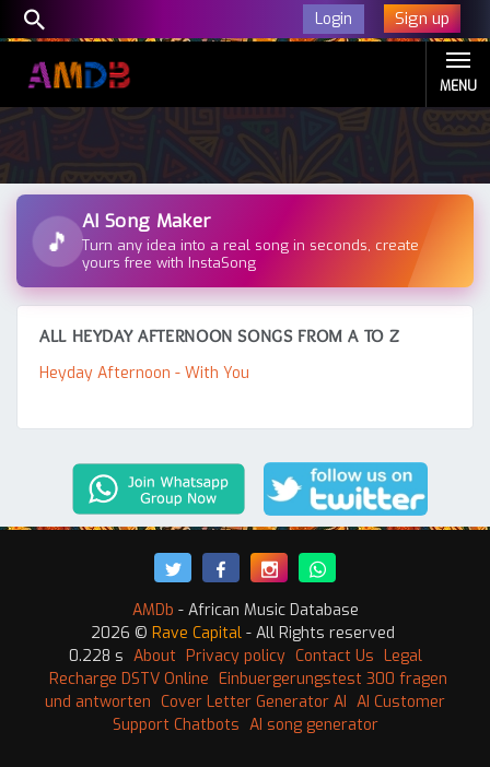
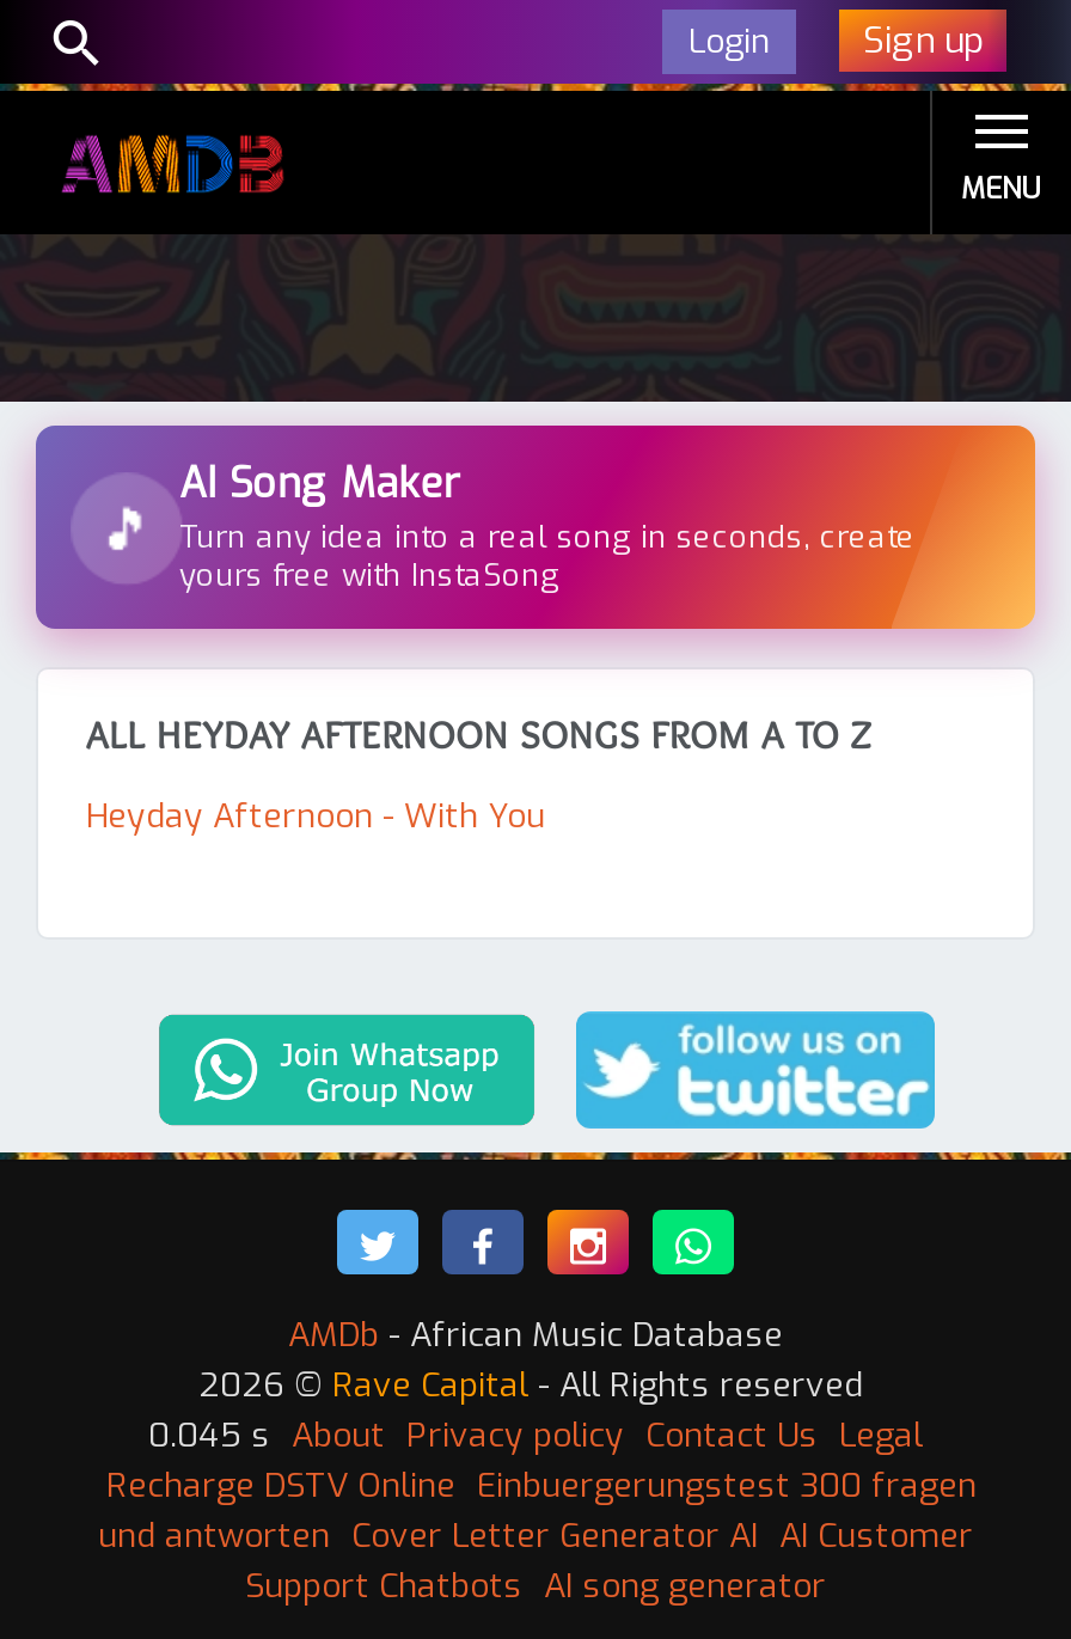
[68,646,422,667] 0.228 s About Privacy policy Contact Us Legal -> [148,1414,923,1459] 0.045 s About Privacy policy Contact Us Legal

